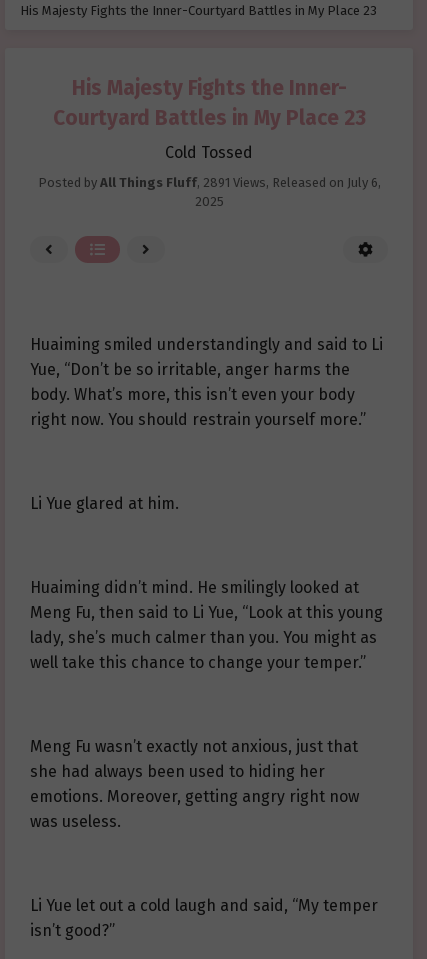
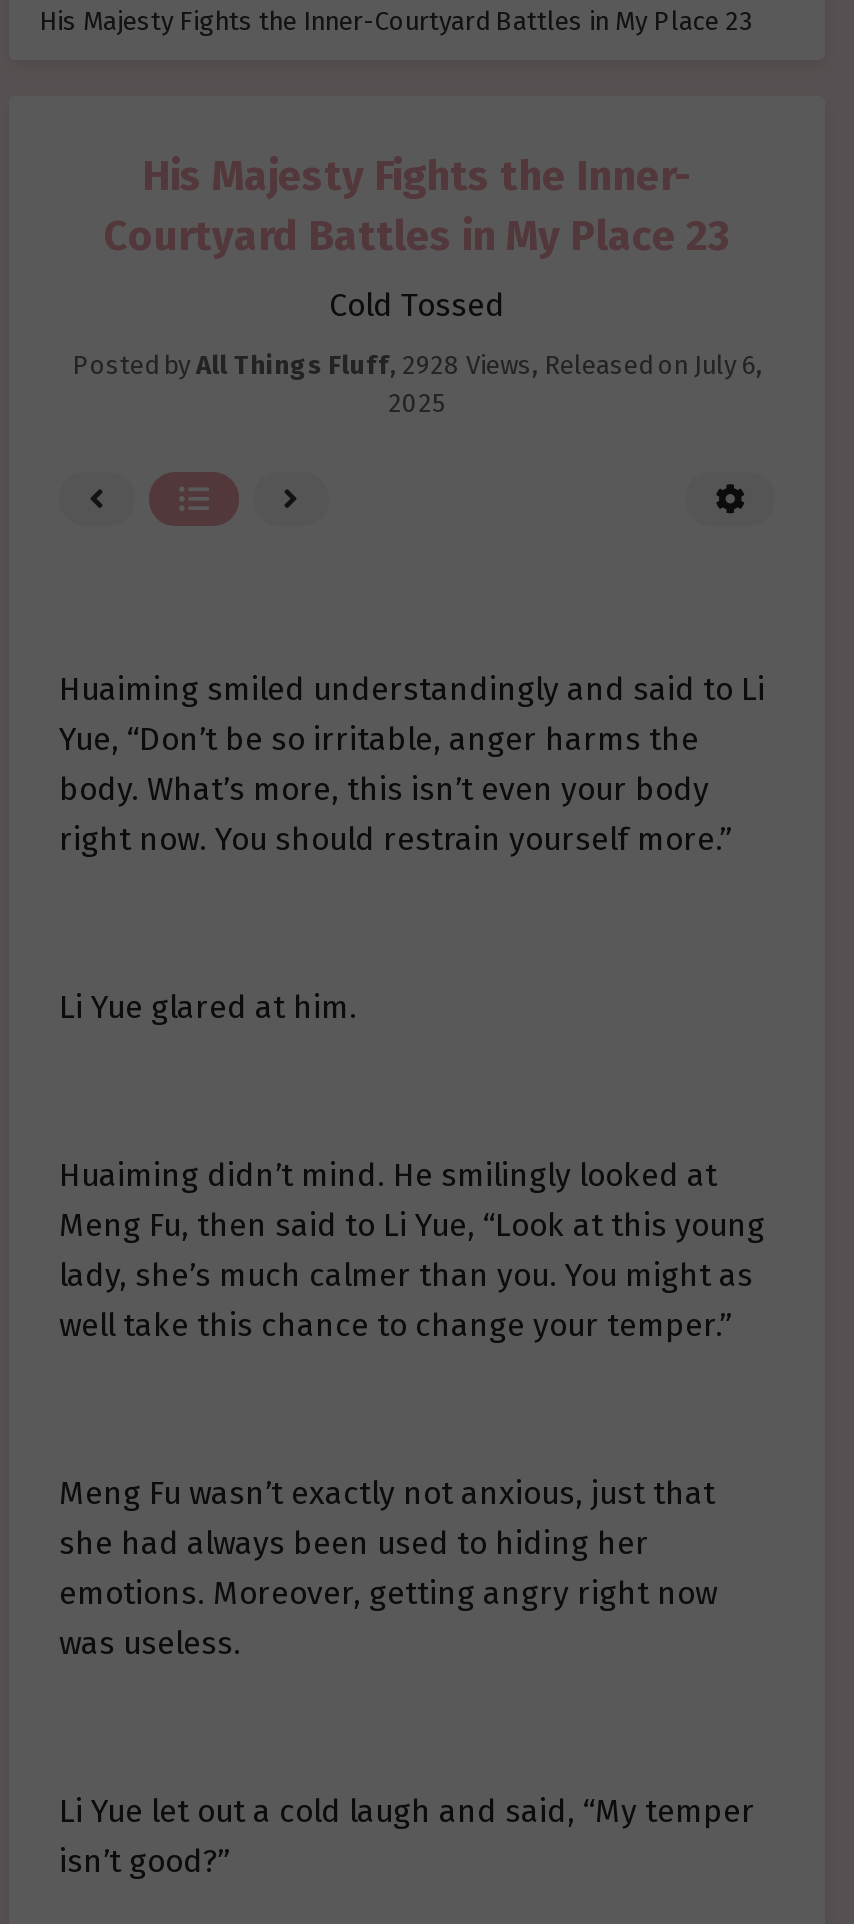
[37,175,380,190] Posted byAll Things Fluff, 2891 Views, Released on July 6, -> [72,350,762,380] Posted byAll Things Fluff, 2928 Views, Released on July 6,

